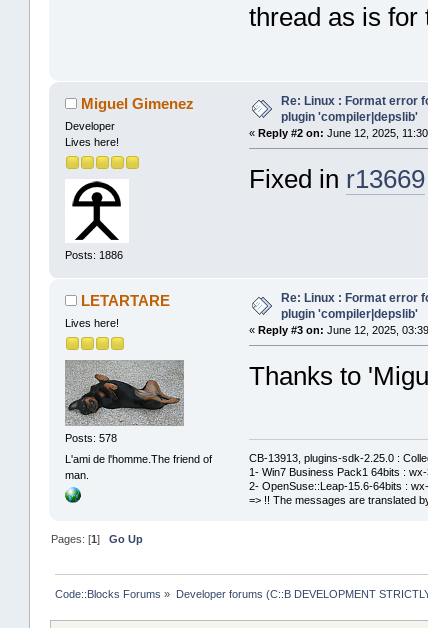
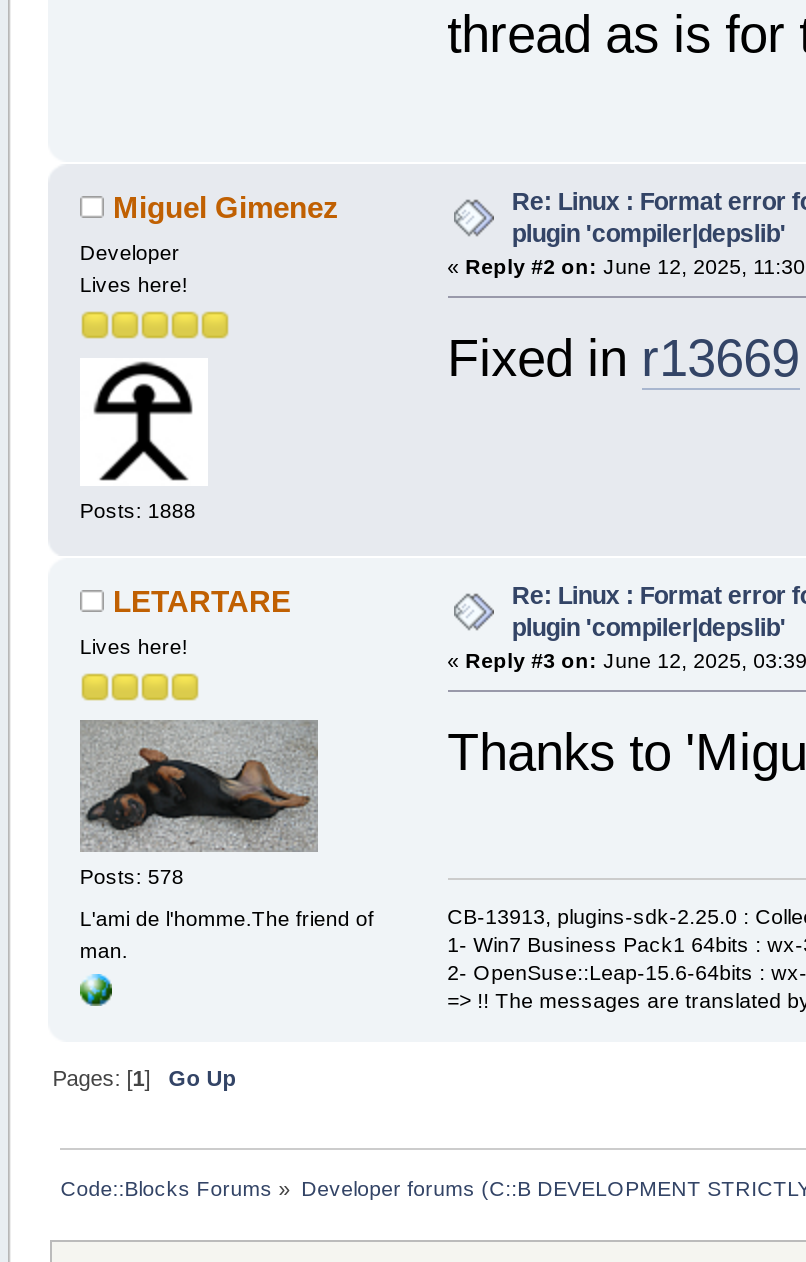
[65,249,123,261] Posts: 1886 -> [80,499,196,523] Posts: 1888

